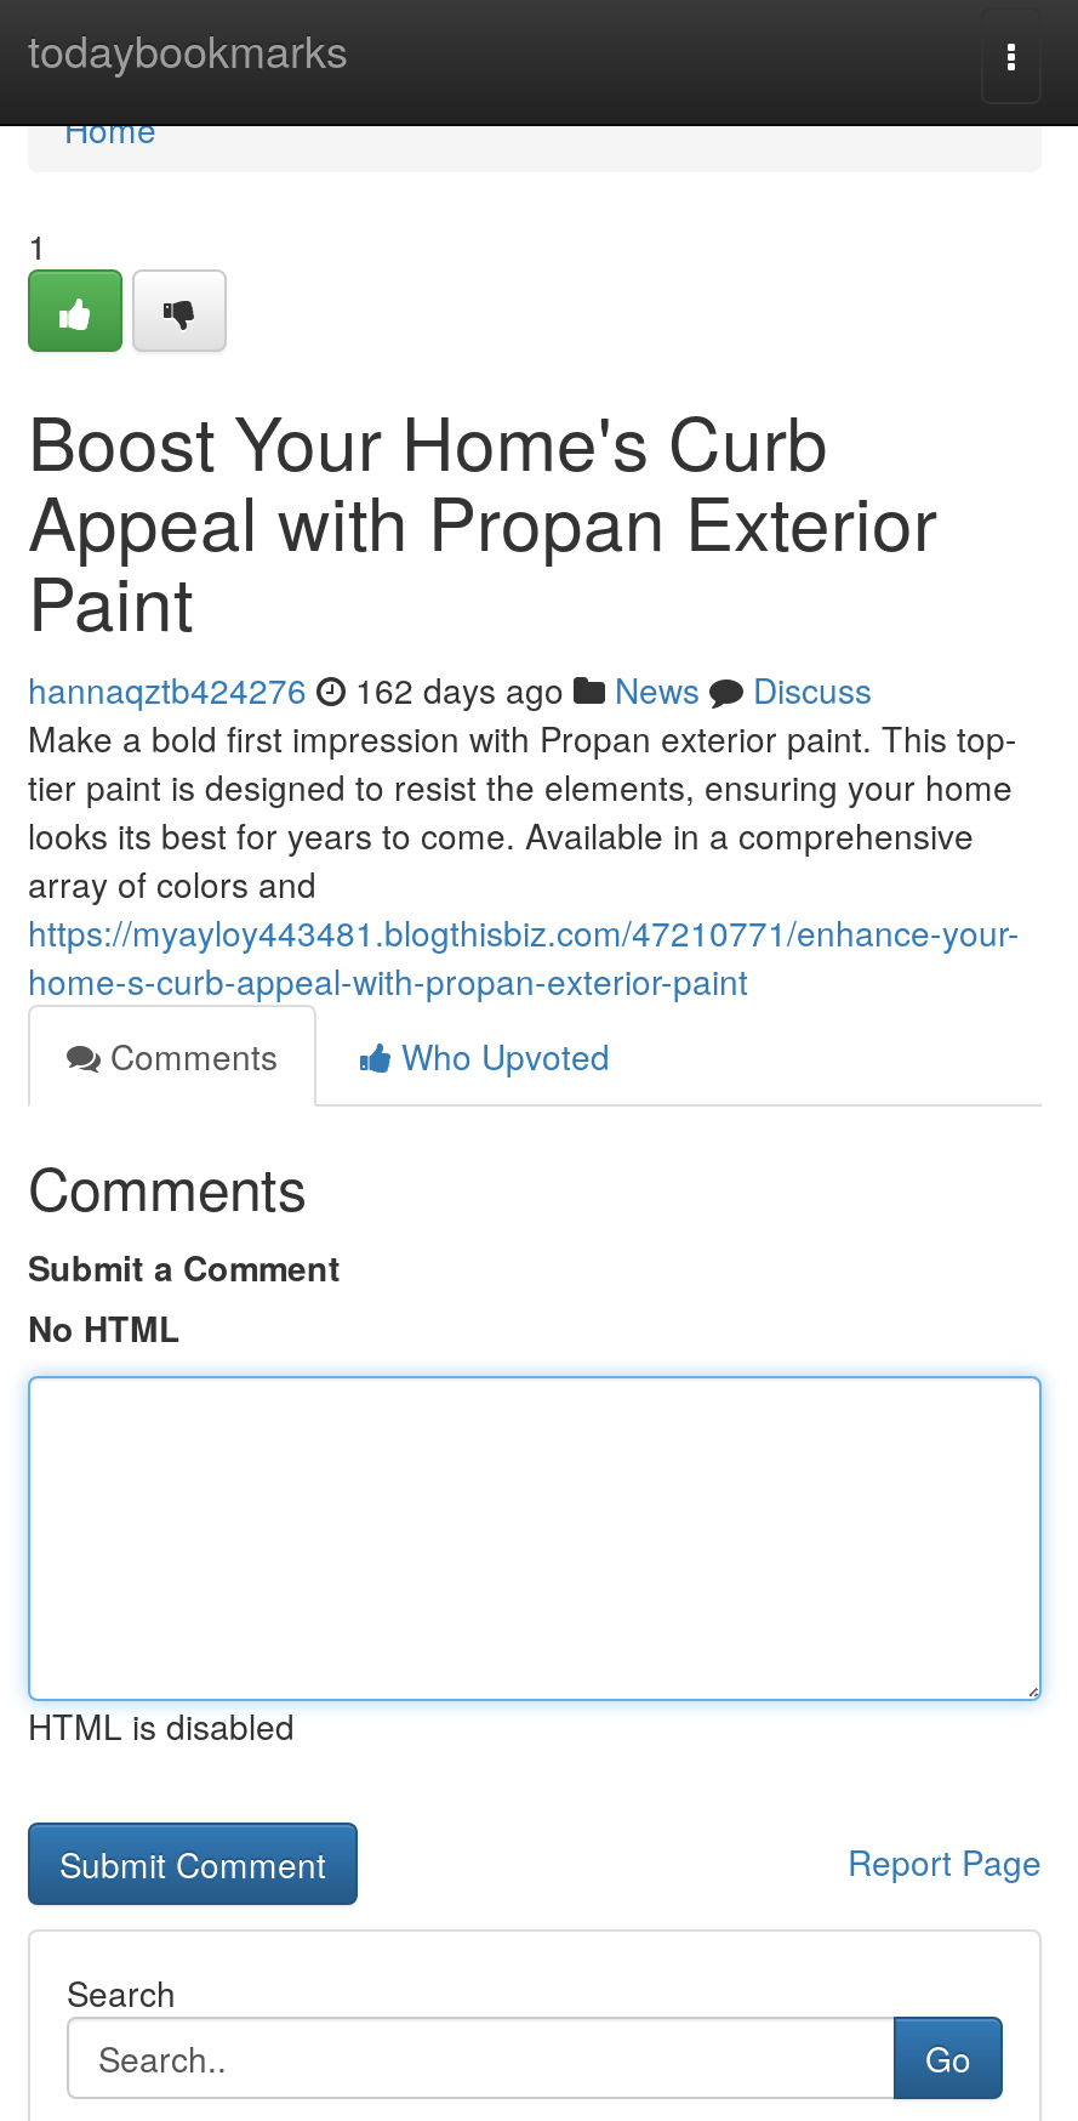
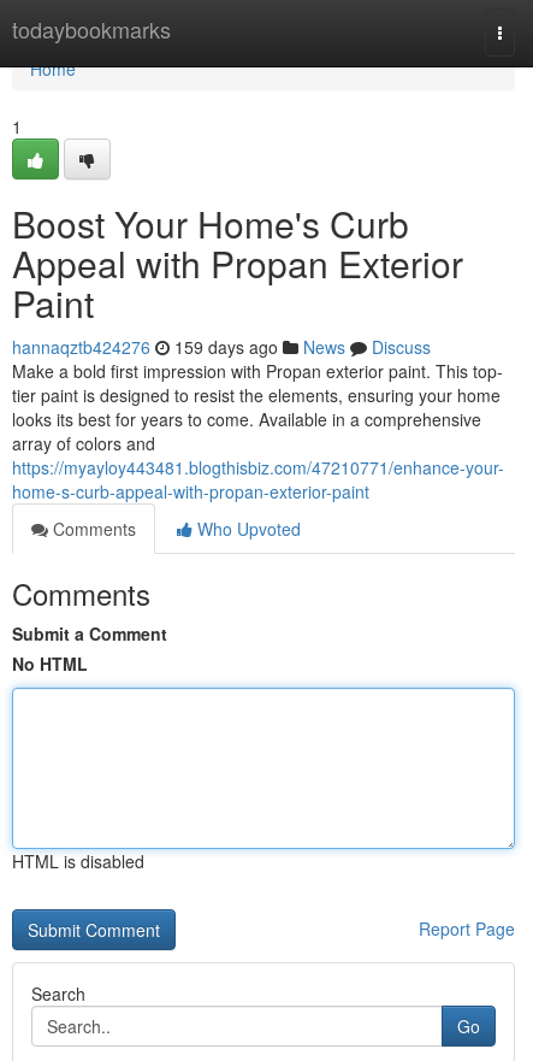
[28,665,872,713] hannaqztb424276 162 days ago News Discuss -> [12,335,431,359] hannaqztb424276 159 days ago News Discuss

